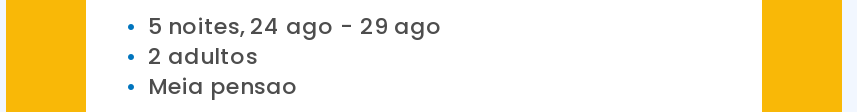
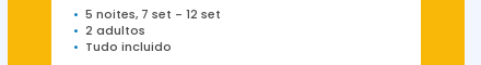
[148,10,442,42] 5 noites, 24 ago - 29 ago -> [85,6,221,23] 5 noites, 7 set - 12 set
[148,70,298,102] Meia pensao -> [85,38,172,55] Tudo incluido

